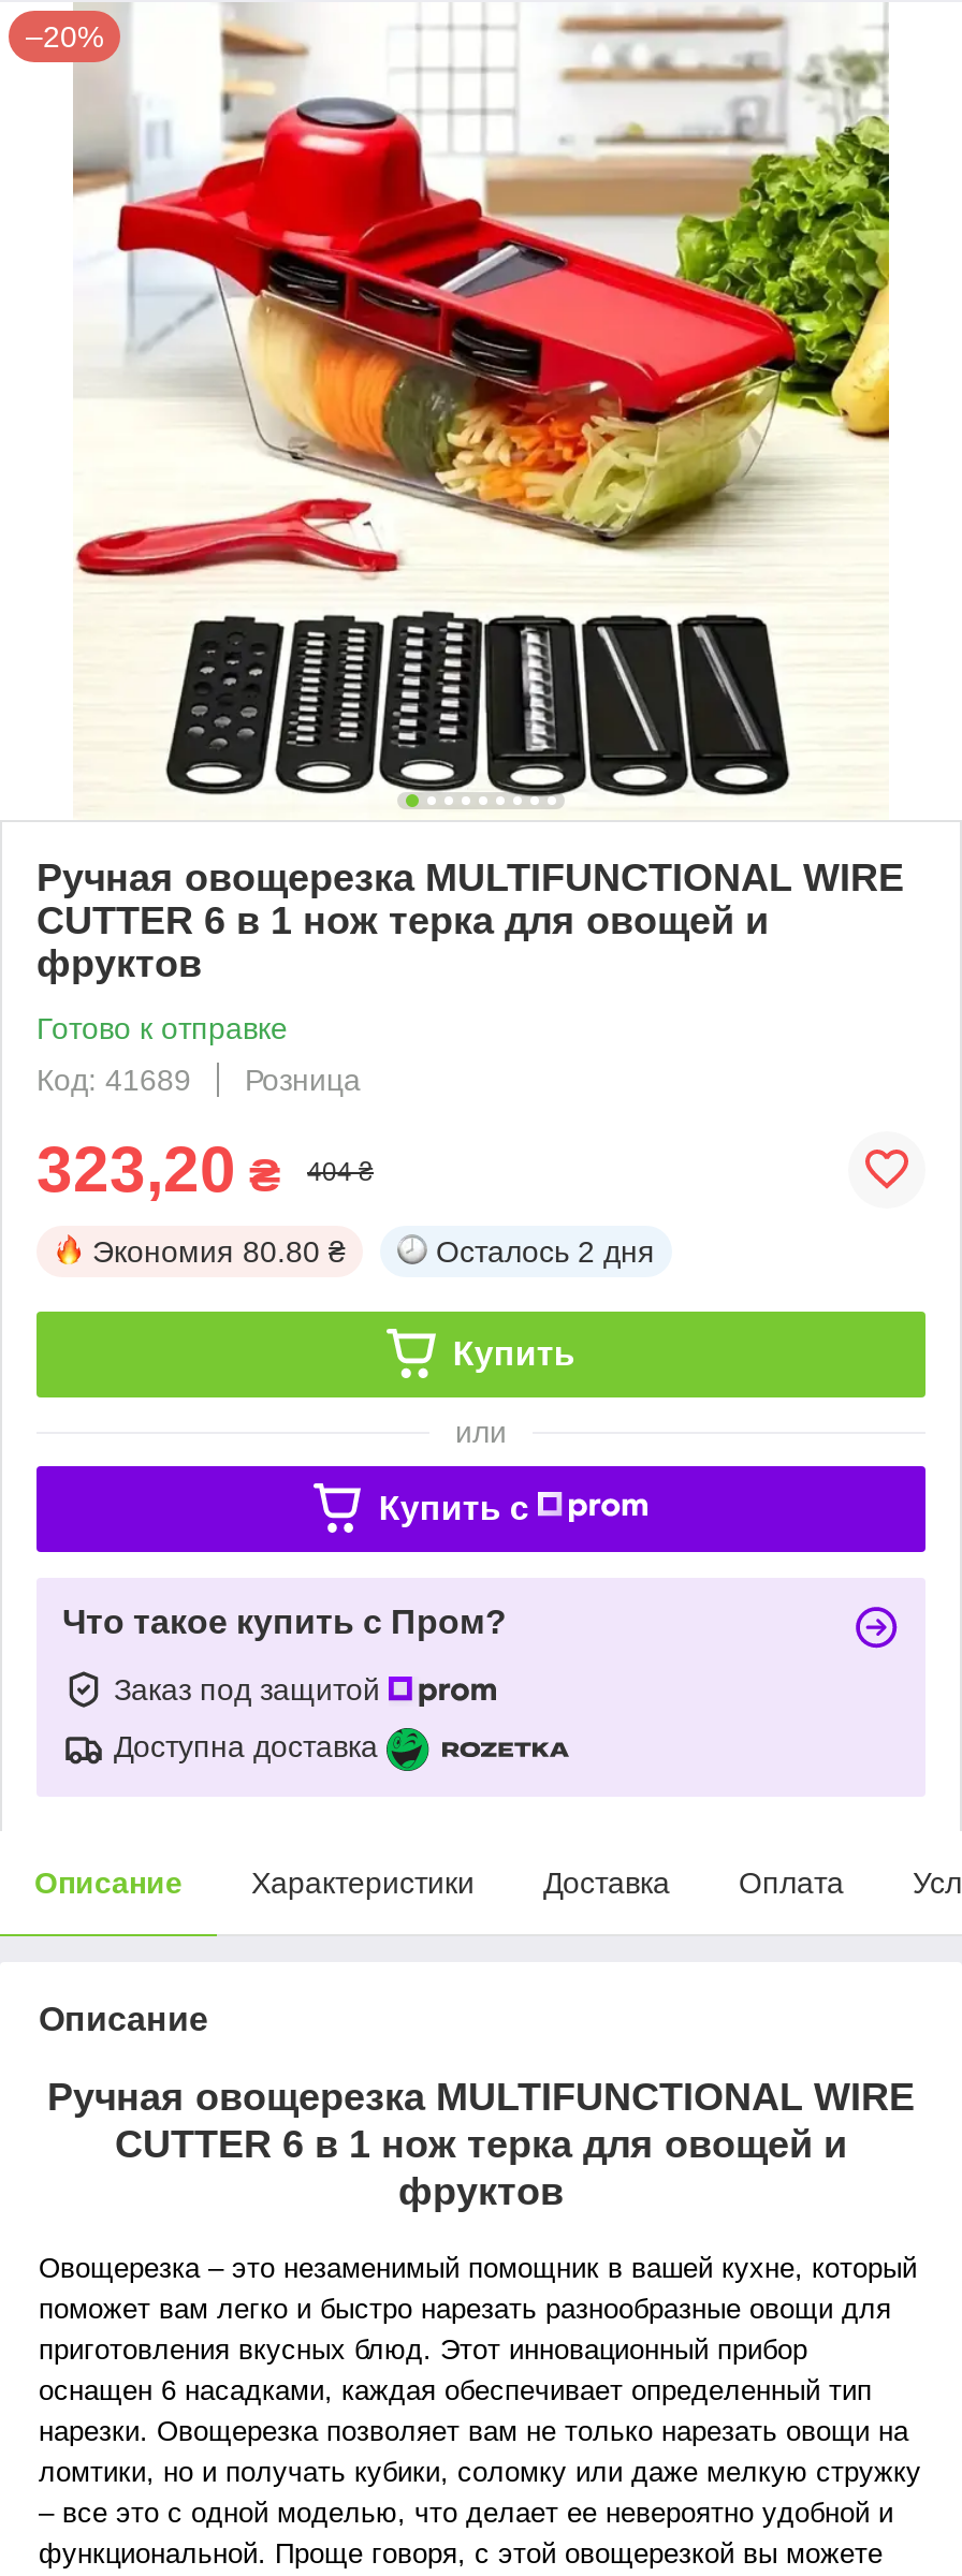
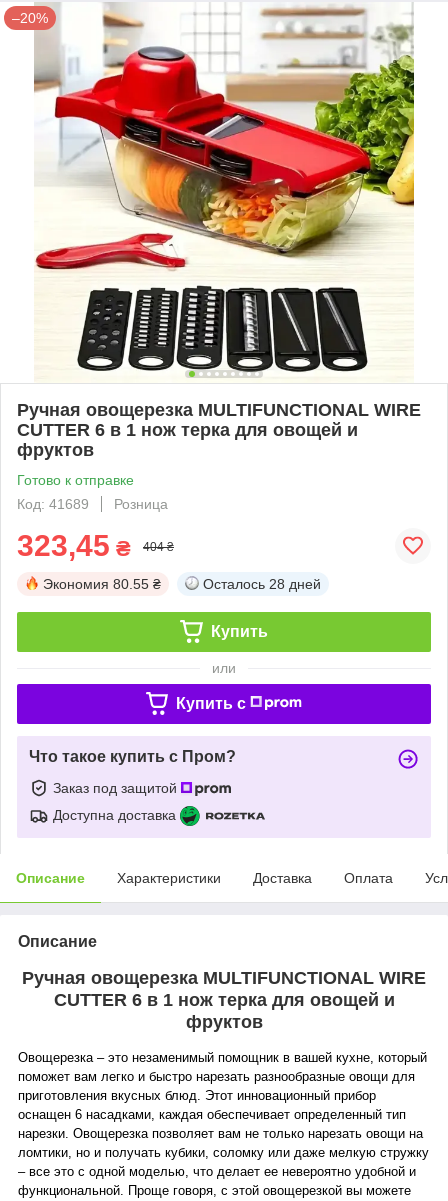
[37,1133,374,1204] 323,20 ₴ 404 ₴ -> [17,529,174,562] 323,45 ₴ 404 ₴
[92,1234,346,1268] Экономия 80.80 ₴ -> [43,576,161,592] Экономия 80.55 ₴
[436,1234,655,1268] Осталось 2 дня -> [203,576,321,592] Осталось 28 дней

